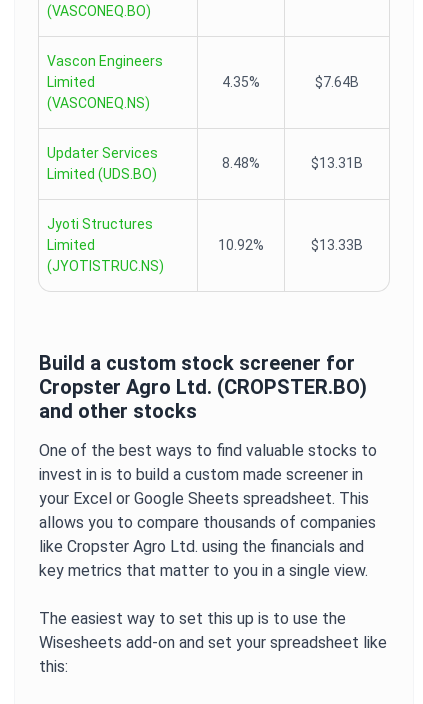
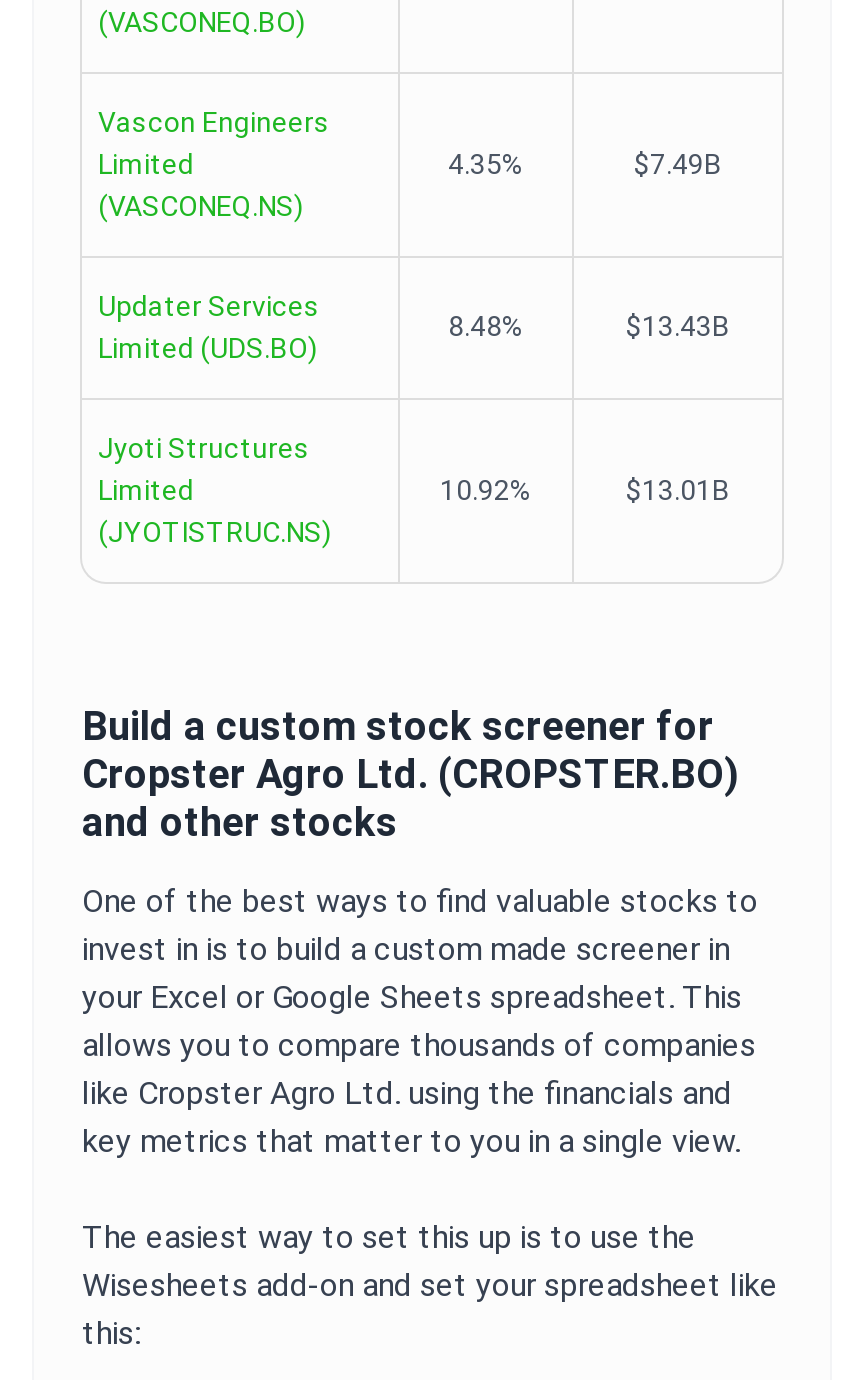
[315,74,359,90] $7.64B -> [634,148,722,180] $7.49B
[311,155,363,171] $13.31B -> [626,310,730,342] $13.43B
[311,237,363,253] $13.33B -> [626,474,730,506] $13.01B

